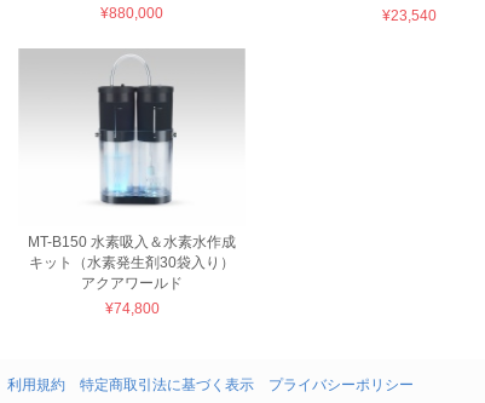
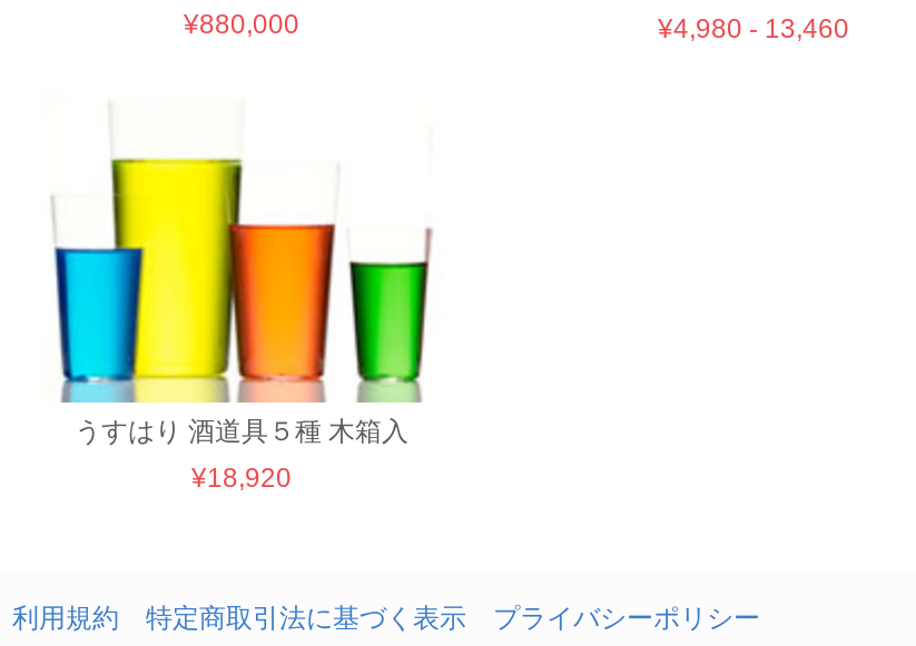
[383,7,437,24] ¥23,540 -> [658,13,849,44] ¥4,980 - 13,460
[18,48,246,218] [image] -> [37,91,446,325] [image]
[28,233,236,291] MT-B150 水素吸入＆水素水作成 | キット（水素発生剤30袋入り） | アクアワールド -> [75,416,408,447] うすはり 酒道具５種 木箱入
[105,300,159,316] ¥74,800 -> [191,463,292,494] ¥18,920

